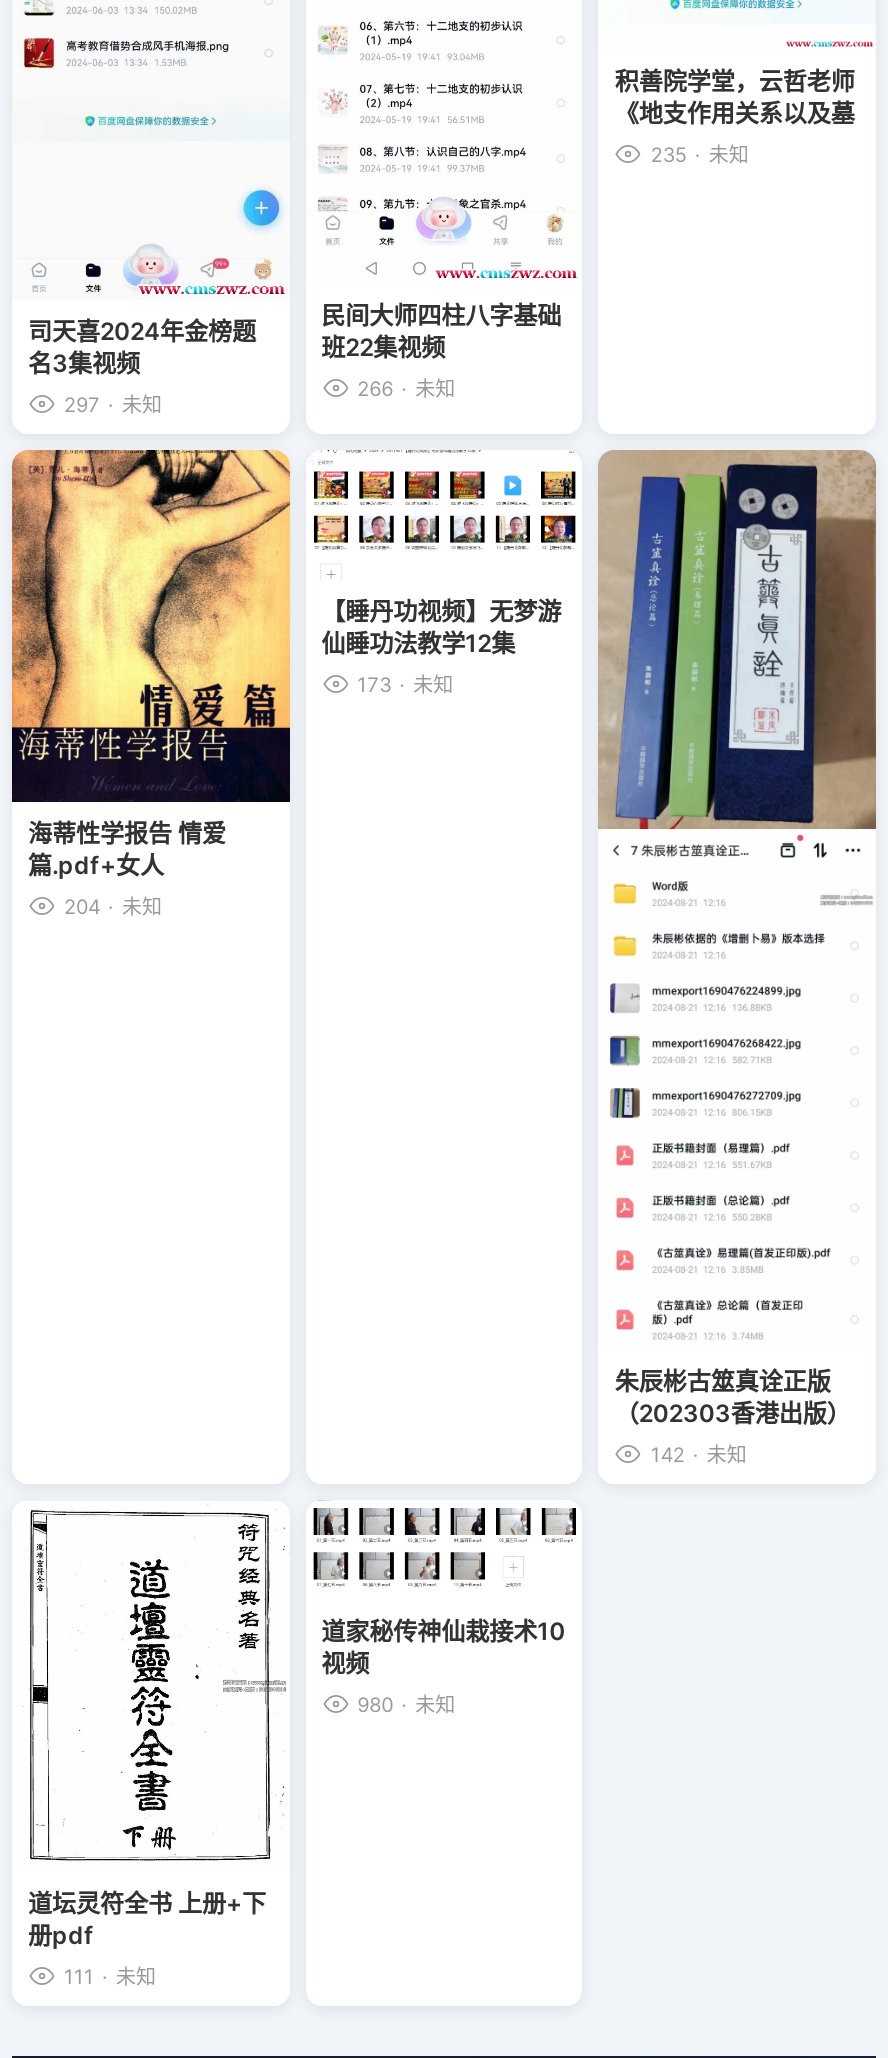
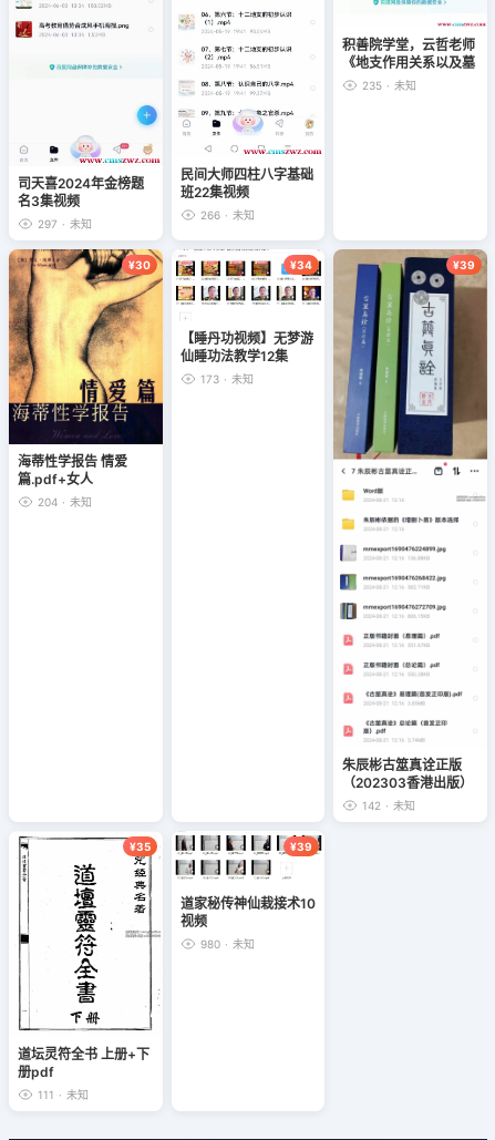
none -> [128,258,150,271] ¥30
none -> [290,258,313,271] ¥34
none -> [453,258,475,271] ¥39
none -> [129,840,150,853] ¥35
none -> [290,840,313,853] ¥39

